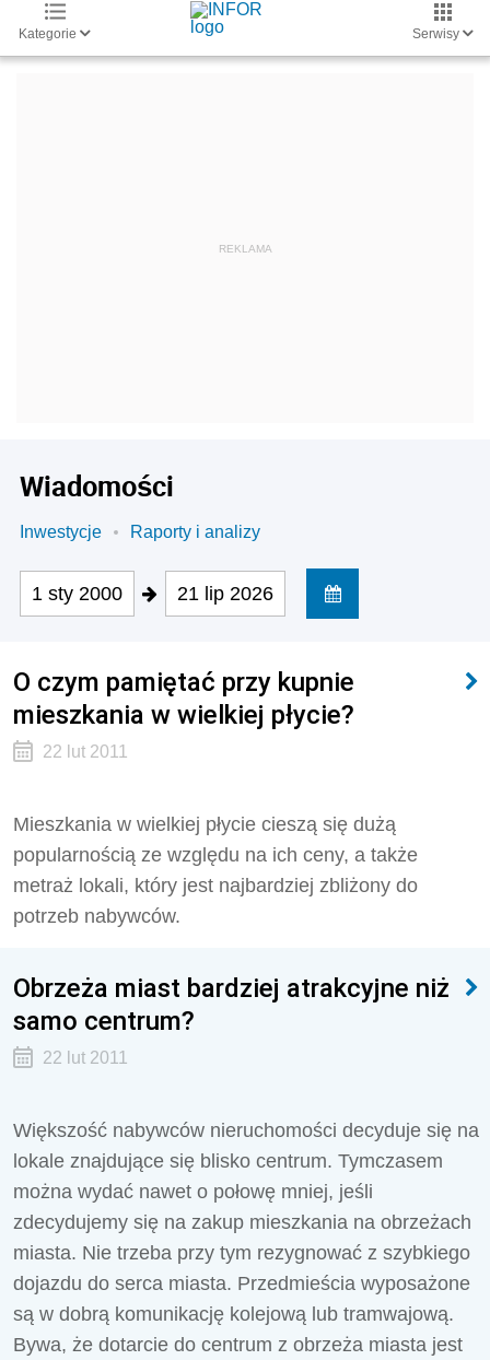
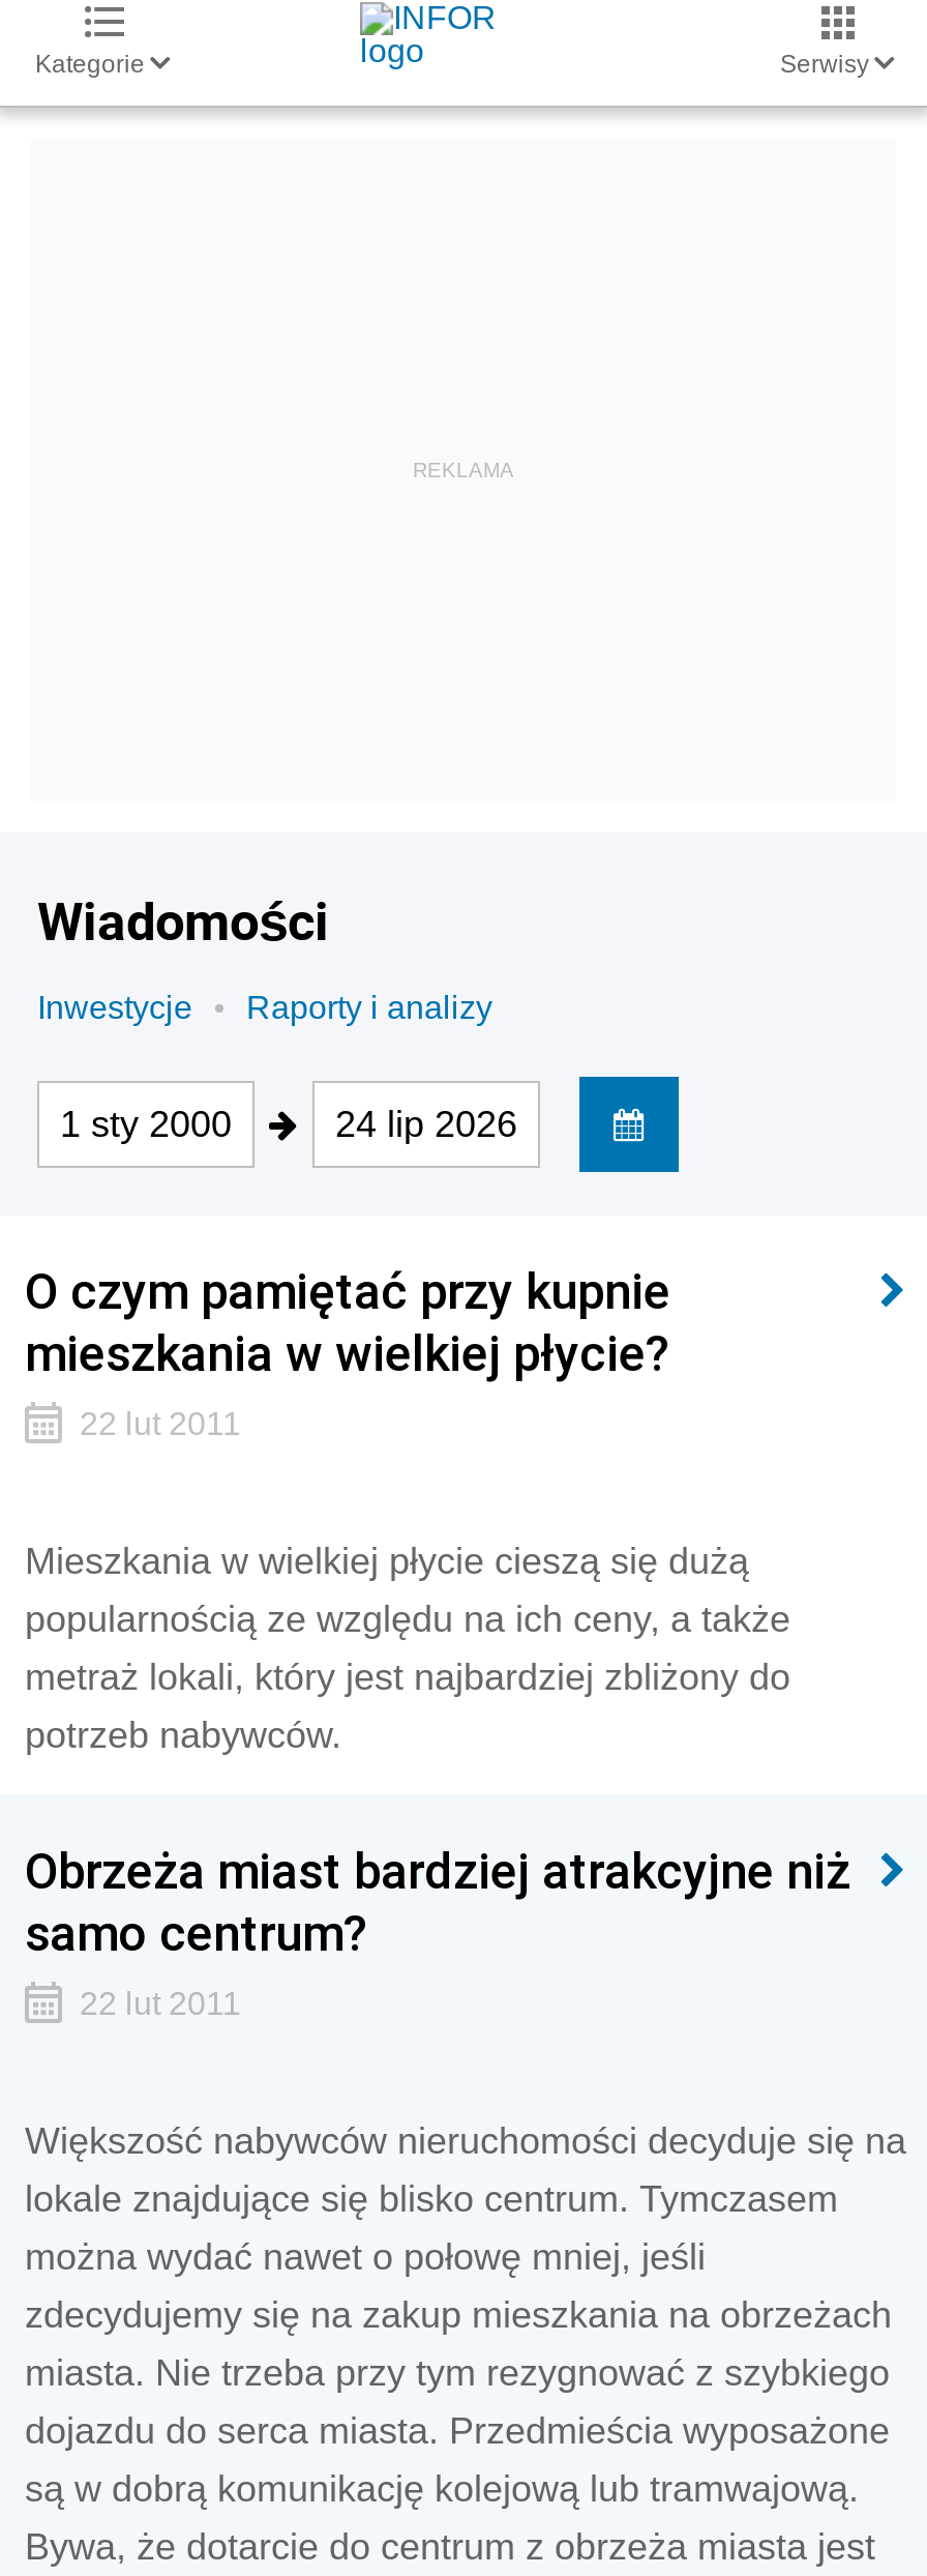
[177,583,273,605] 21 lip 2026 -> [335,1104,517,1145] 24 lip 2026

